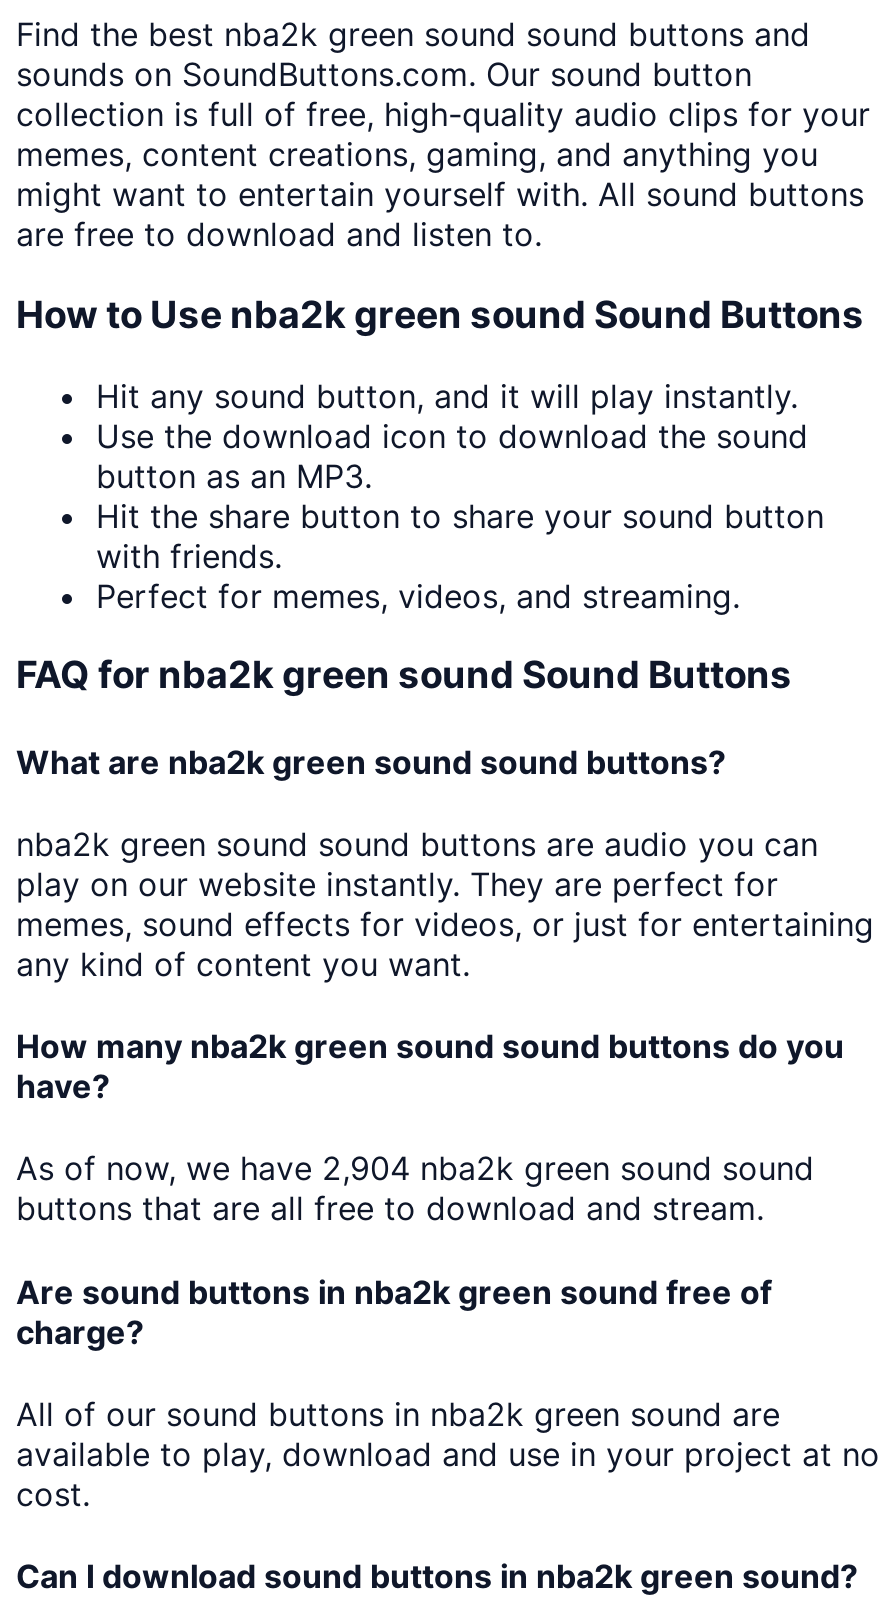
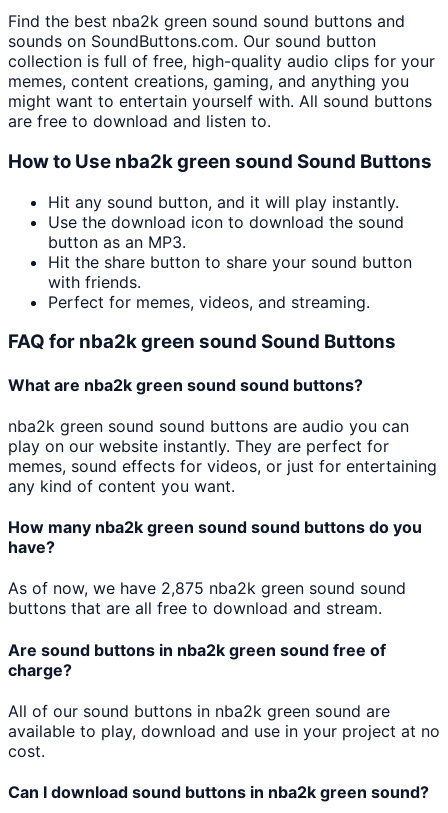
[16,1149,814,1189] As of now, we have 2,904 nba2k green sound sound -> [8,578,406,598] As of now, we have 2,875 nba2k green sound sound

